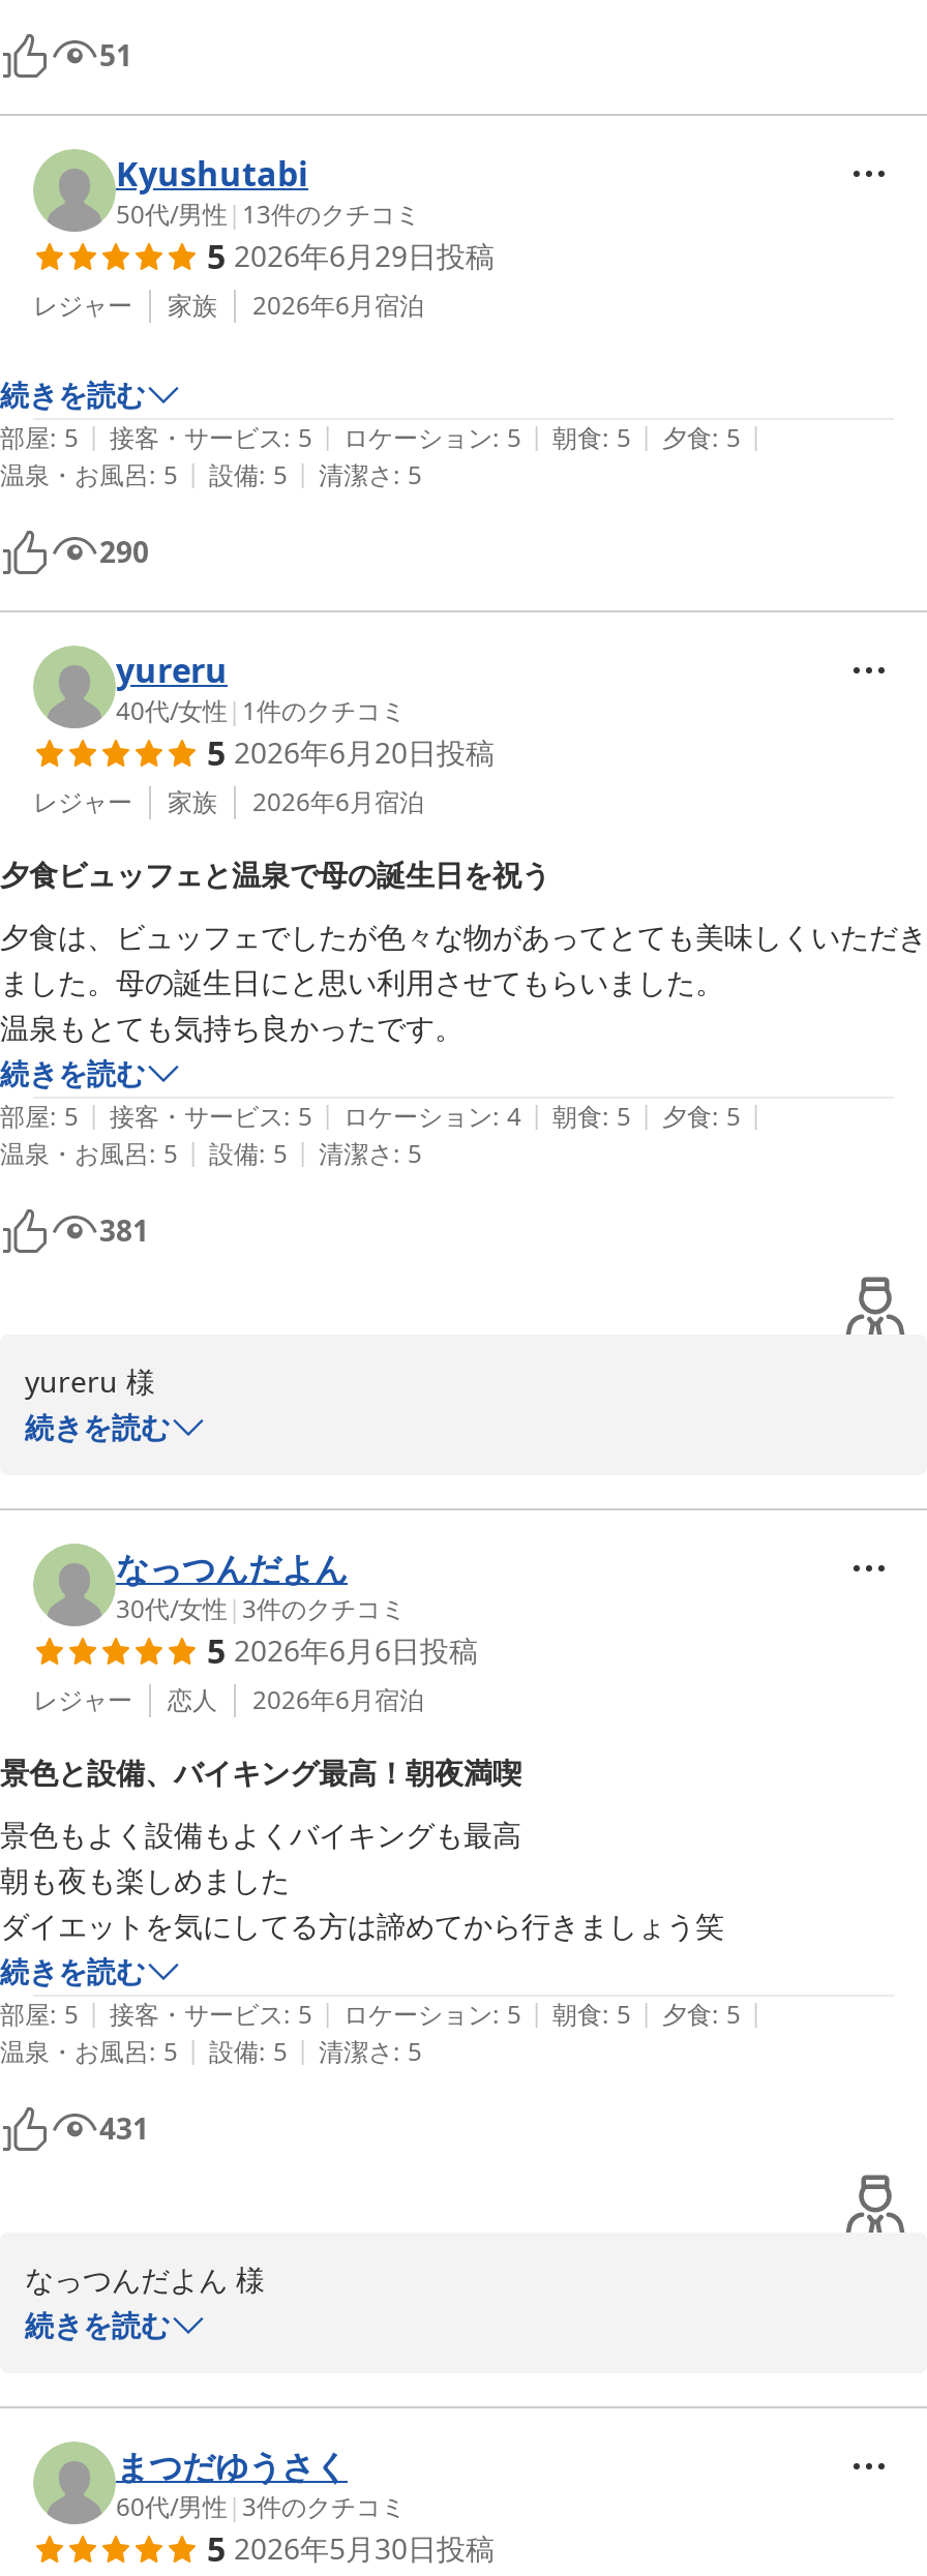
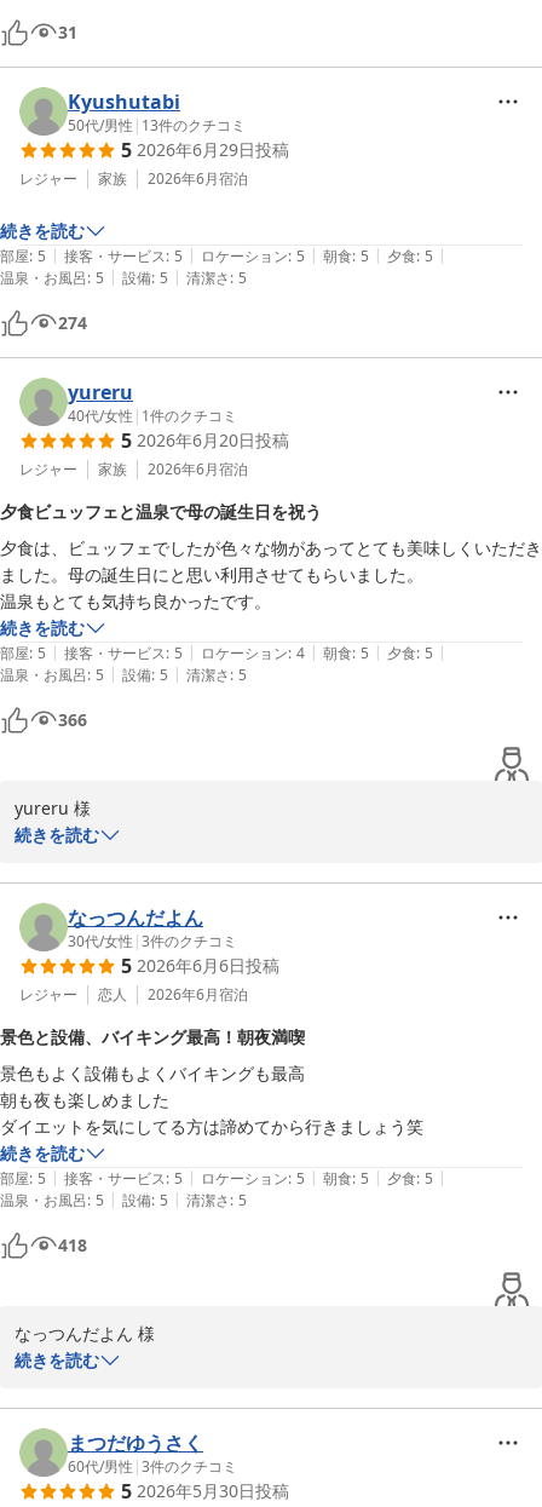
[99,35,132,74] 51 -> [58,21,77,44] 31
[99,532,149,571] 290 -> [58,311,87,334] 274
[99,1210,149,1250] 381 -> [58,708,87,731] 366
[99,2108,149,2148] 431 -> [58,1233,87,1256] 418

